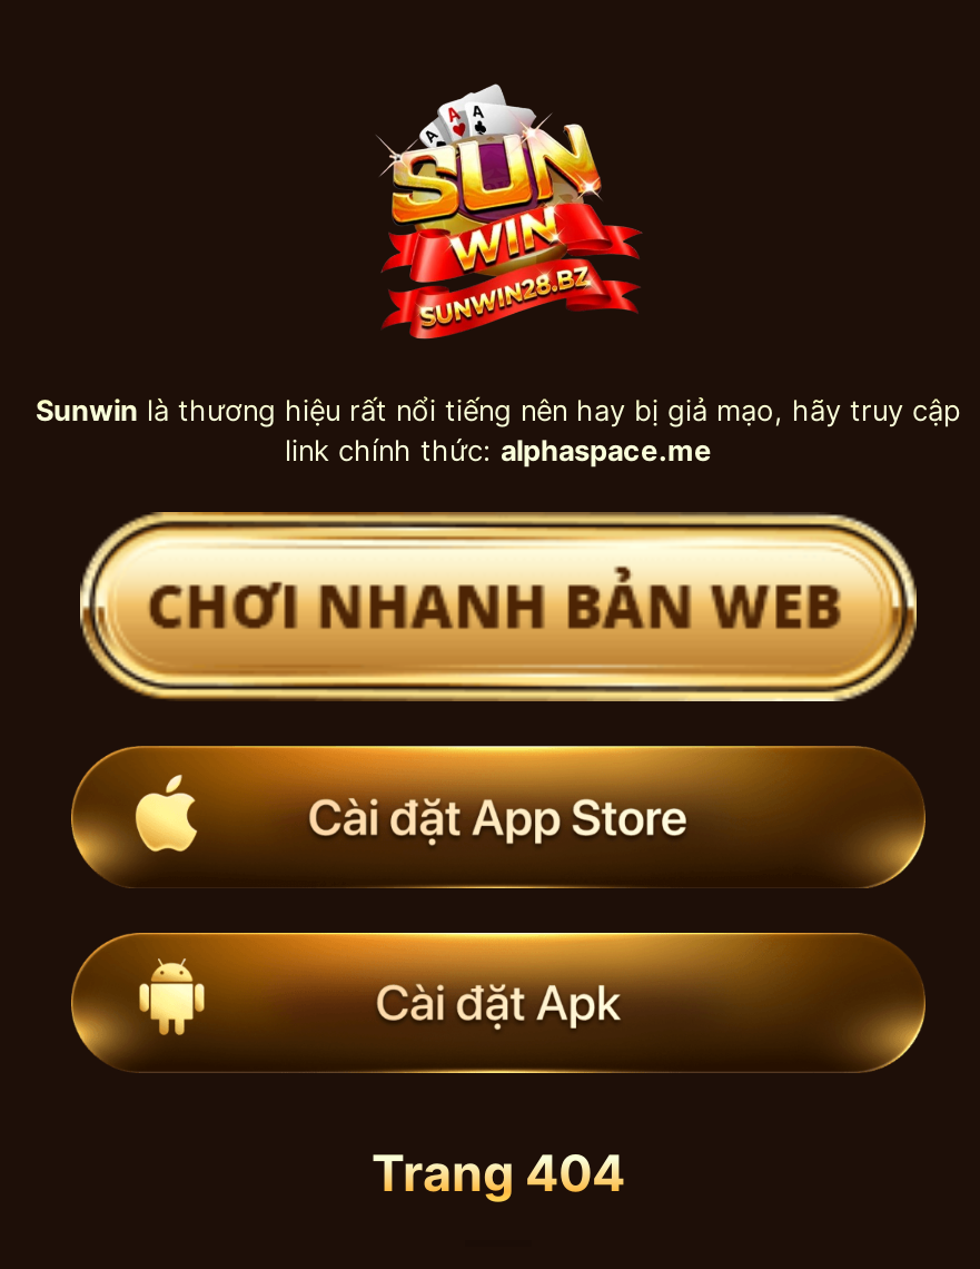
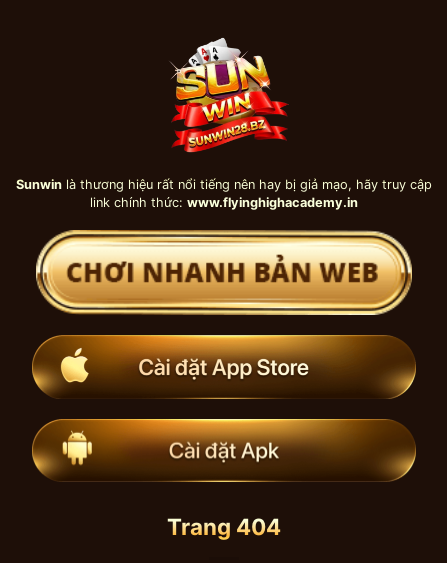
[285,434,712,468] link chính thức: alphaspace.me -> [90,195,358,210] link chính thức: www.flyinghighacademy.in

